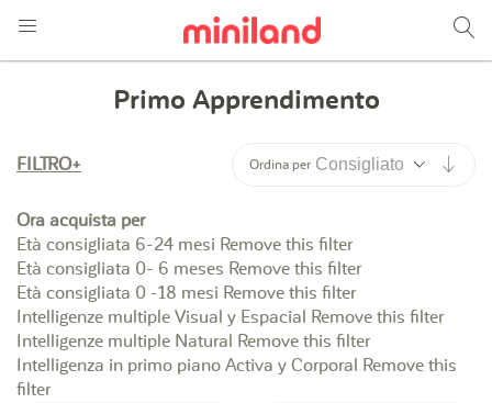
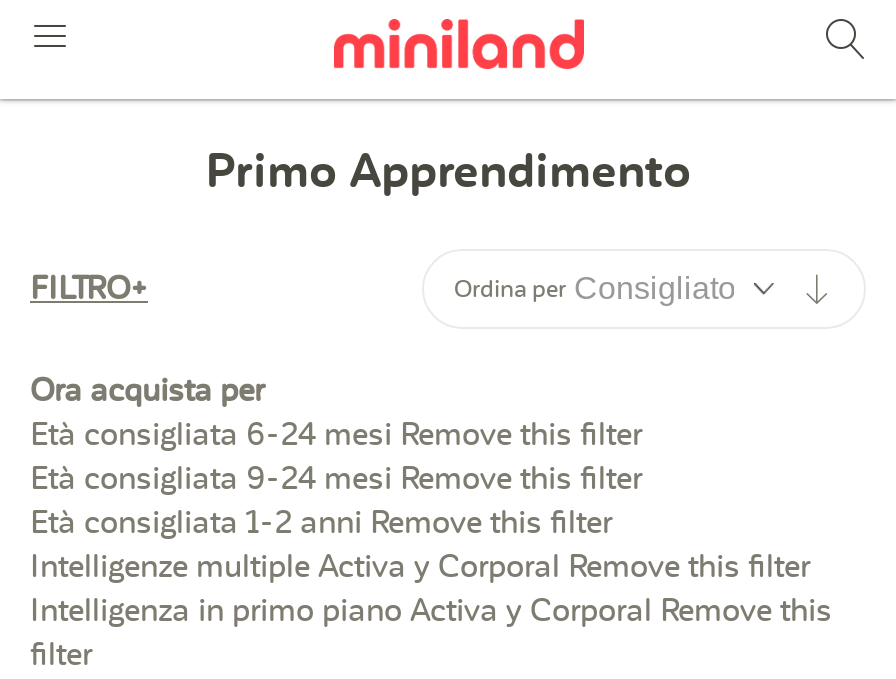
[16,259,444,351] Età consigliata 0- 6 meses Remove this filter | Età consigliata 0 -18 mesi Remove this filter | Intelligenze multiple Visual y Espacial Remove this filter | Intelligenze multiple Natural Remove this filter -> [30,461,810,585] Età consigliata 9-24 mesi Remove this filter | Età consigliata 1-2 anni Remove this filter | Intelligenze multiple Activa y Corporal Remove this filter

